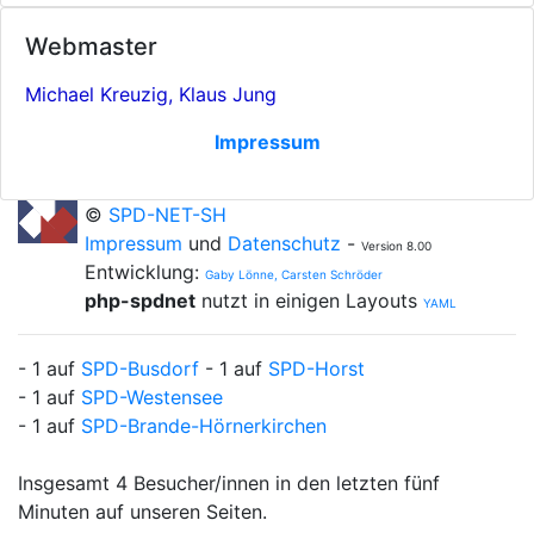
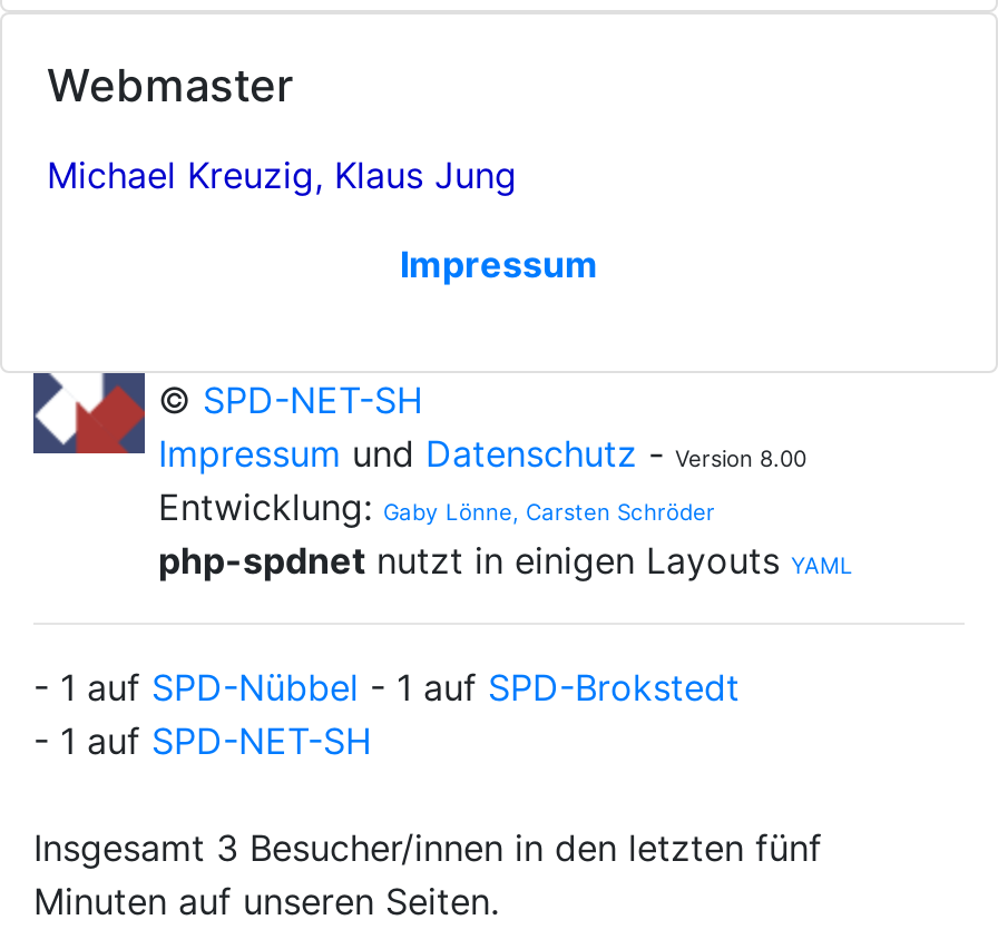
[18,357,365,438] - 1 auf SPD-Busdorf - 1 auf SPD-Horst | - 1 auf SPD-Westensee | - 1 auf SPD-Brande-Hörnerkirchen -> [33,665,740,763] - 1 auf SPD-Nübbel - 1 auf SPD-Brokstedt | - 1 auf SPD-NET-SH
[18,471,440,495] Insgesamt 4 Besucher/innen in den letzten fünf -> [33,825,822,870] Insgesamt 3 Besucher/innen in den letzten fünf

